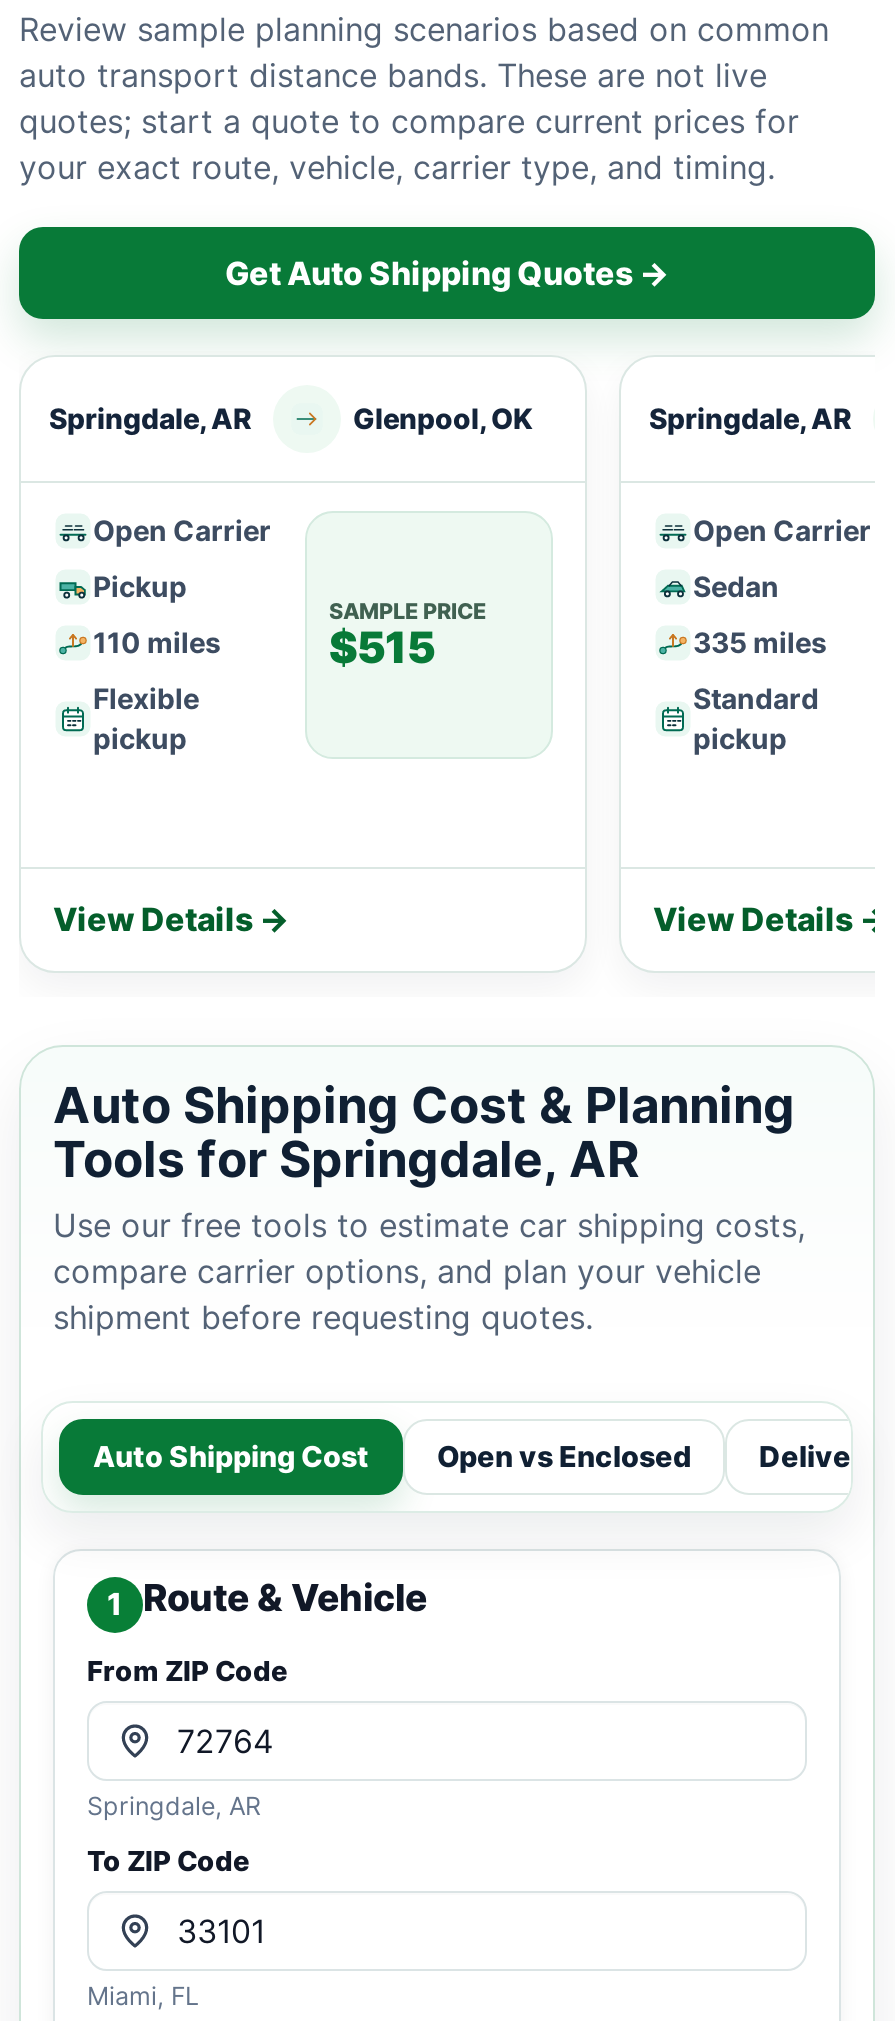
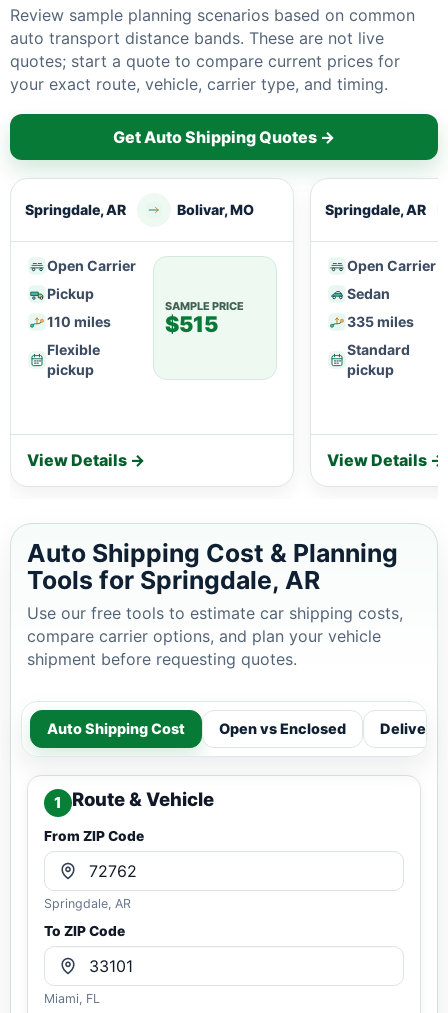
[353,401,533,435] Glenpool, OK -> [177,201,254,218] Bolivar, MO

